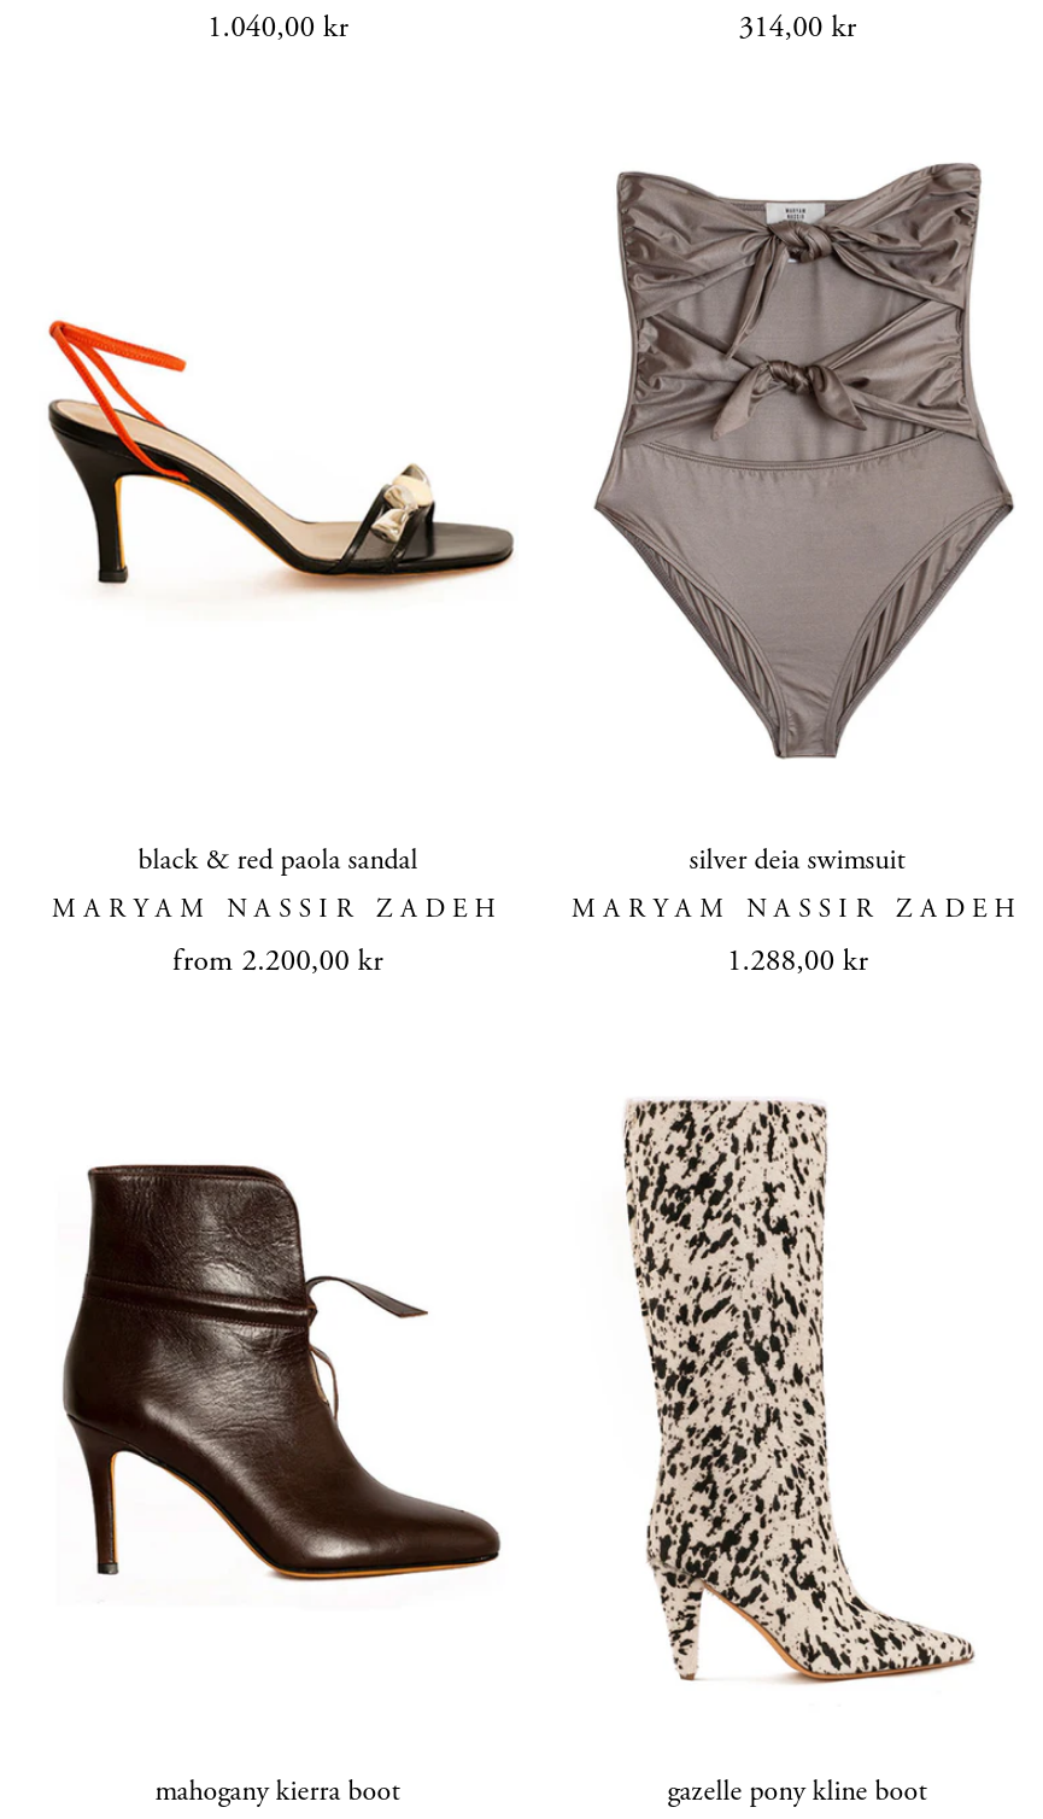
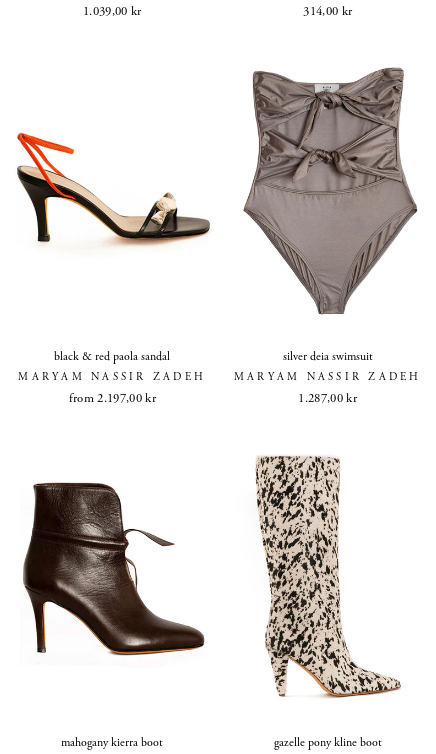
[207,7,349,48] 1.040,00 kr -> [83,3,142,20] 1.039,00 kr
[172,940,383,981] from 2.200,00 kr -> [68,389,156,406] from 2.197,00 kr
[727,940,868,981] 1.288,00 kr -> [298,389,357,406] 1.287,00 kr

